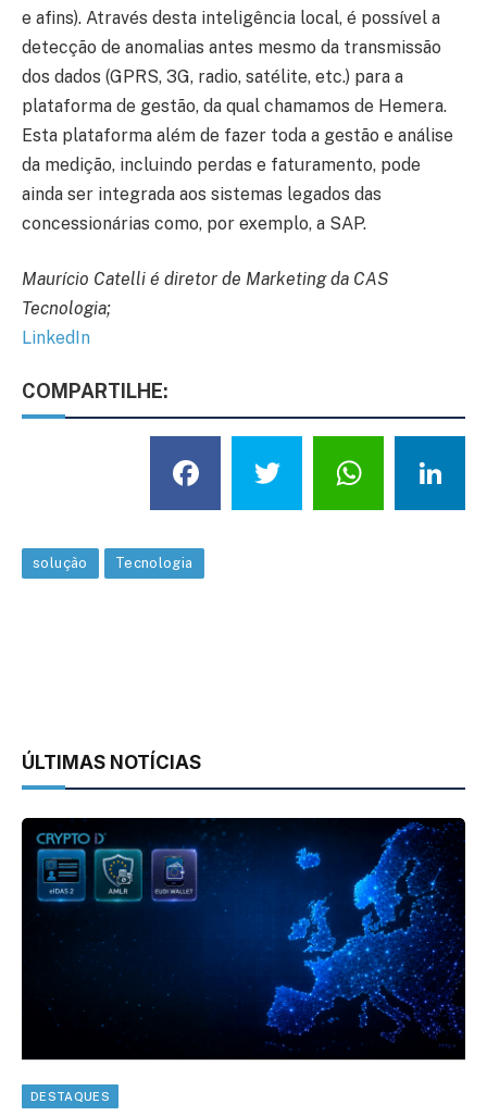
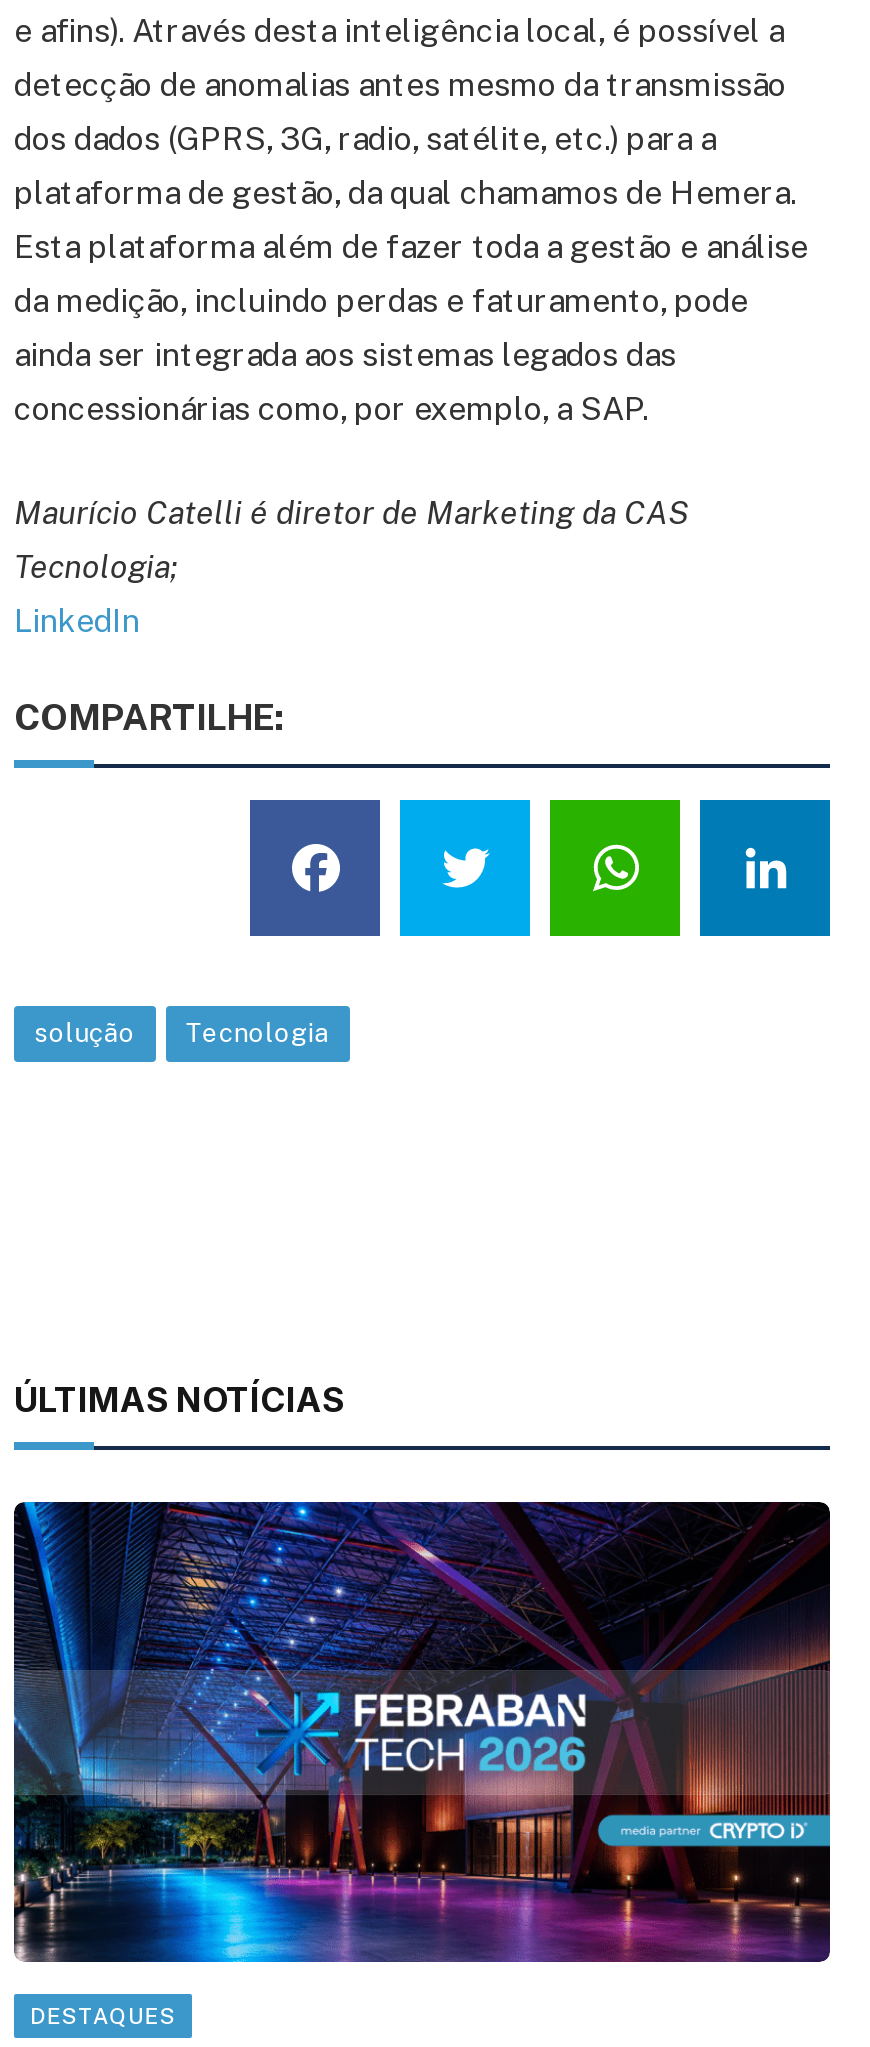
[21,817,466,1068] [image] -> [12,1501,832,1965] [image]

